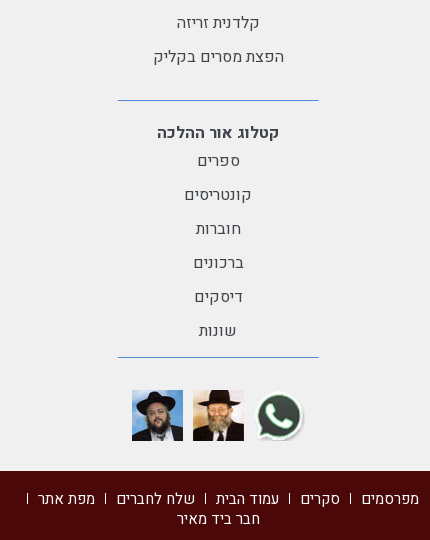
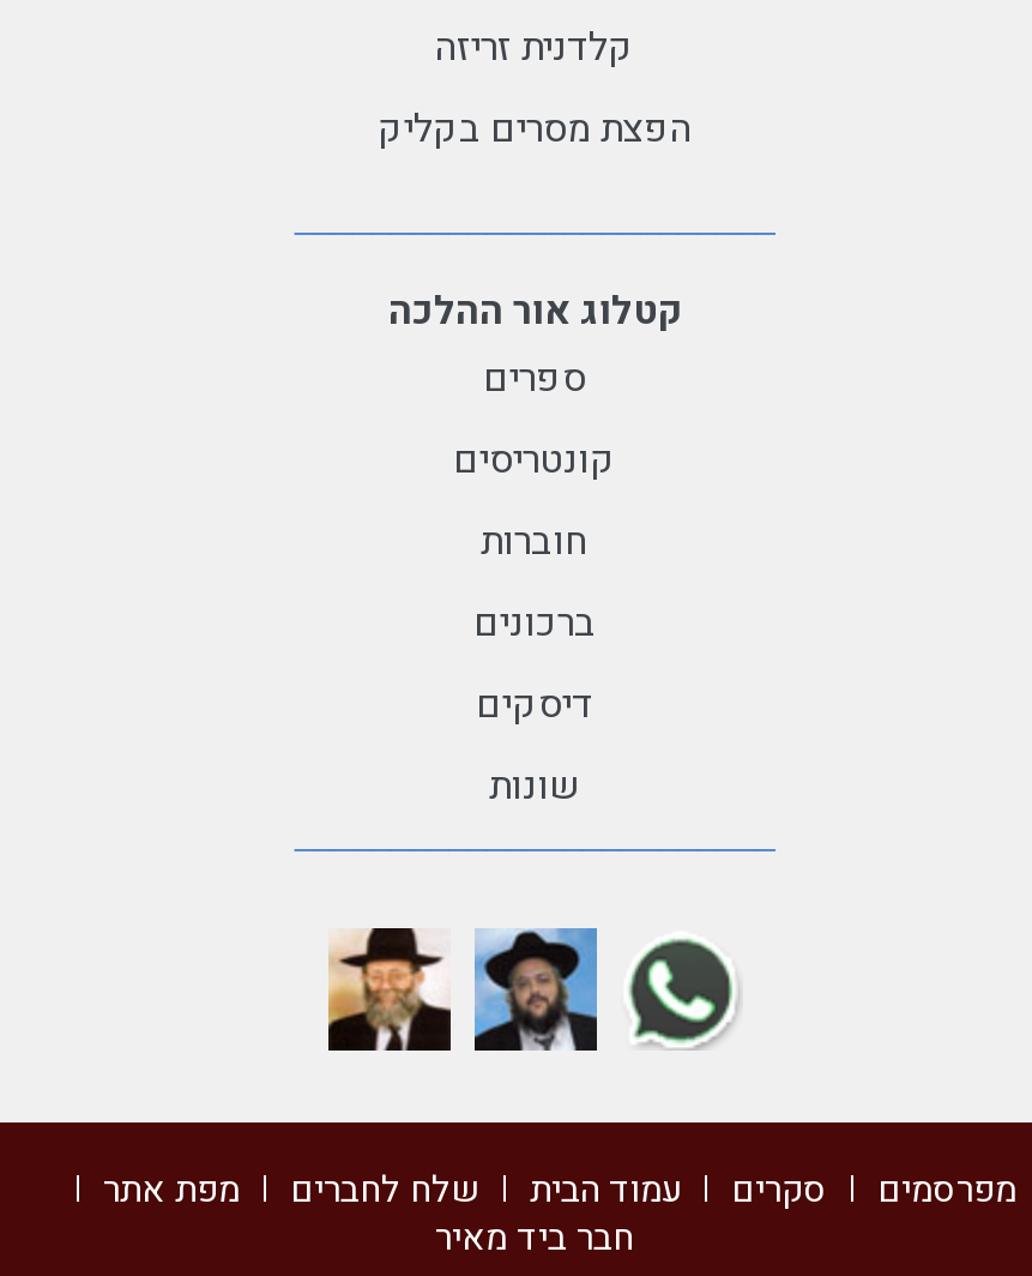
[131,389,184,441] [image] -> [326,926,453,1053] [image]
[192,389,245,442] [image] -> [472,926,599,1051] [image]

